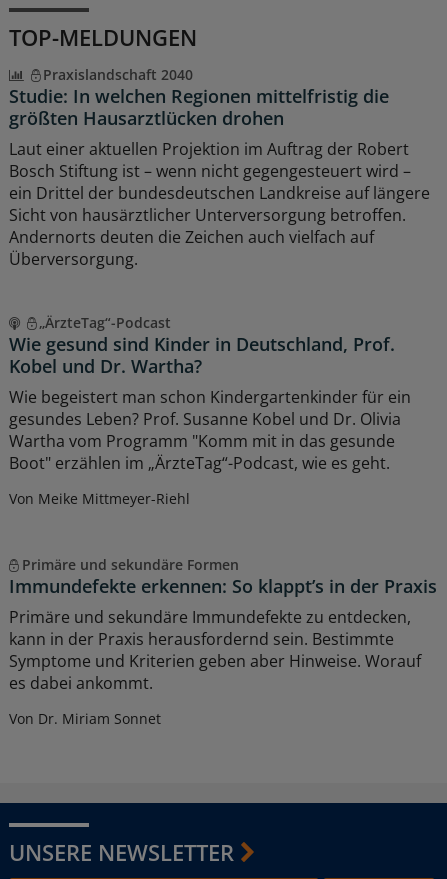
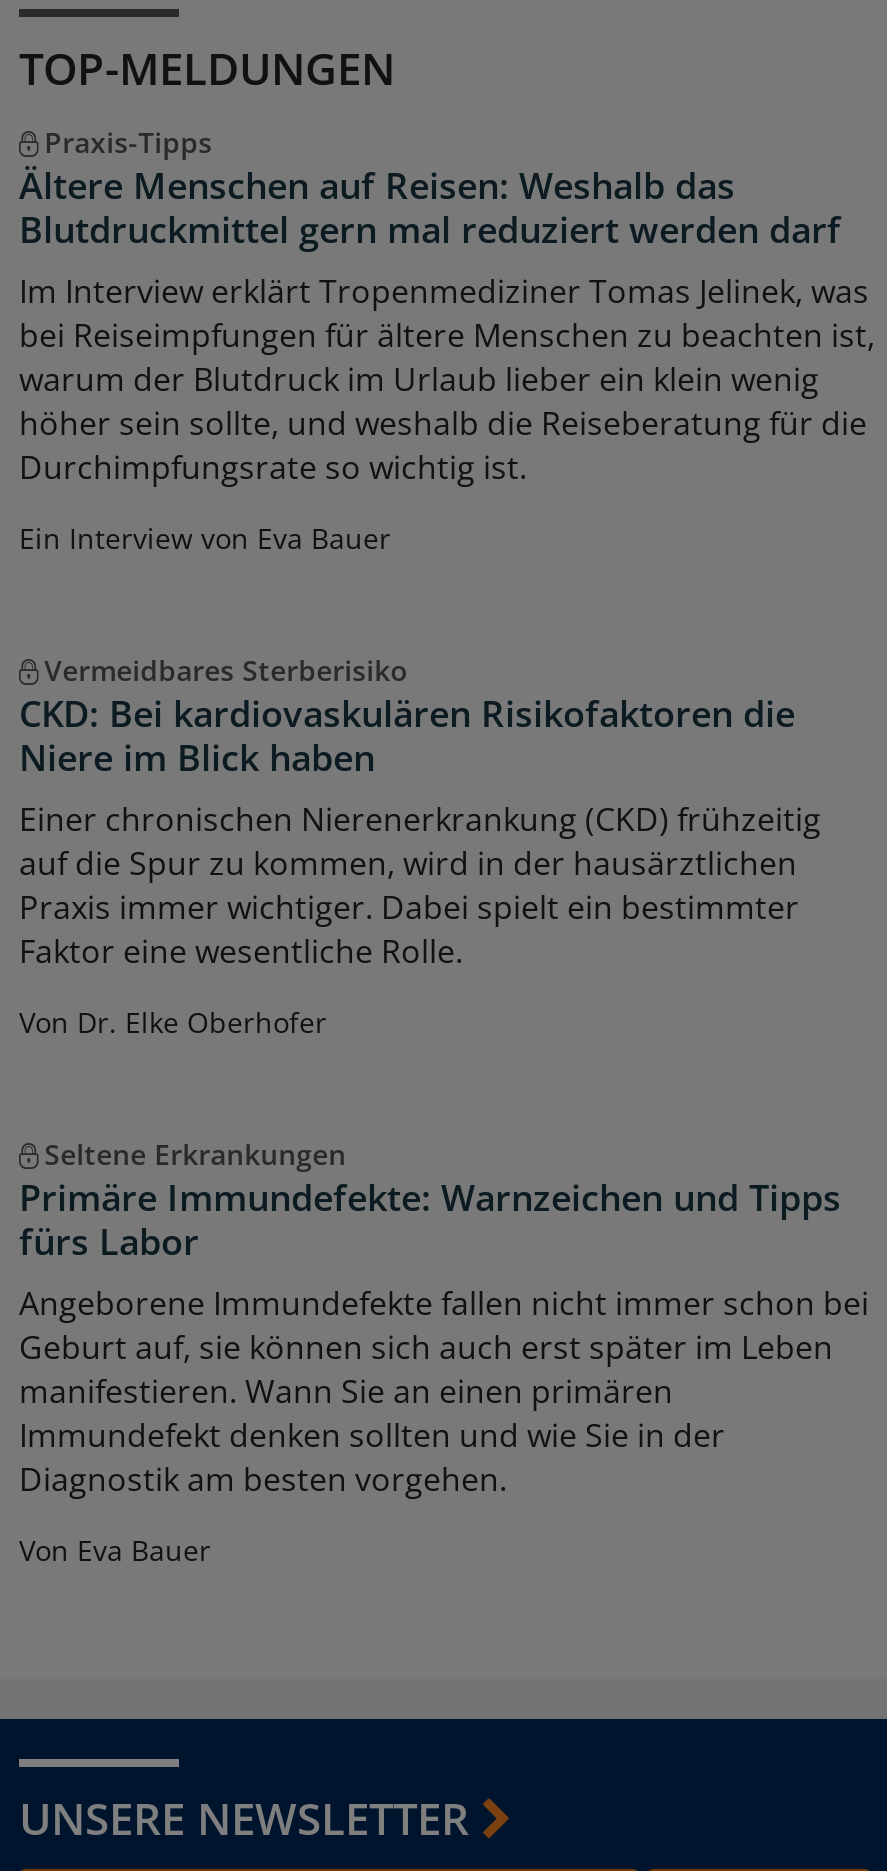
[9,65,437,728] Praxislandschaft 2040 | Studie: In welchen Regionen mittelfristig die | größten Hausarztlücken drohen | Laut einer aktuellen Projektion im Auftrag der Robert | Bosch Stiftung ist – wenn nicht gegengesteuert wird – | ein Drittel der bundesdeutschen Landkreise auf längere | Sicht von hausärztlicher Unterversorgung betroffen. | Andernorts deuten die Zeichen auch vielfach auf | Überversorgung. | „ÄrzteTag“-Podcast | Wie gesund sind Kinder in Deutschland, Prof. | Kobel und Dr. Wartha? | Wie begeistert man schon Kindergartenkinder für ein | gesundes Leben? Prof. Susanne Kobel und Dr. Olivia | Wartha vom Programm "Komm mit in das gesunde | Boot" erzählen im „ÄrzteTag“-Podcast, wie es geht. | Von Meike Mittmeyer-Riehl | Primäre und sekundäre Formen | Immundefekte erkennen: So klappt’s in der Praxis | Primäre und sekundäre Immundefekte zu entdecken, | kann in der Praxis herausfordernd sein. Bestimmte | Symptome und Kriterien geben aber Hinweise. Worauf | es dabei ankommt. | Von Dr. Miriam Sonnet -> [19,124,875,1570] Praxis-Tipps | Ältere Menschen auf Reisen: Weshalb das | Blutdruckmittel gern mal reduziert werden darf | Im Interview erklärt Tropenmediziner Tomas Jelinek, was | bei Reiseimpfungen für ältere Menschen zu beachten ist, | warum der Blutdruck im Urlaub lieber ein klein wenig | höher sein sollte, und weshalb die Reiseberatung für die | Durchimpfungsrate so wichtig ist. | Ein Interview von Eva Bauer | Vermeidbares Sterberisiko | CKD: Bei kardiovaskulären Risikofaktoren die | Niere im Blick haben | Einer chronischen Nierenerkrankung (CKD) frühzeitig | auf die Spur zu kommen, wird in der hausärztlichen | Praxis immer wichtiger. Dabei spielt ein bestimmter | Faktor eine wesentliche Rolle. | Von Dr. Elke Oberhofer | Seltene Erkrankungen | Primäre Immundefekte: Warnzeichen und Tipps | fürs Labor | Angeborene Immundefekte fallen nicht immer schon bei | Geburt auf, sie können sich auch erst später im Leben | manifestieren. Wann Sie an einen primären | Immundefekt denken sollten und wie Sie in der | Diagnostik am besten vorgehen. | Von Eva Bauer

